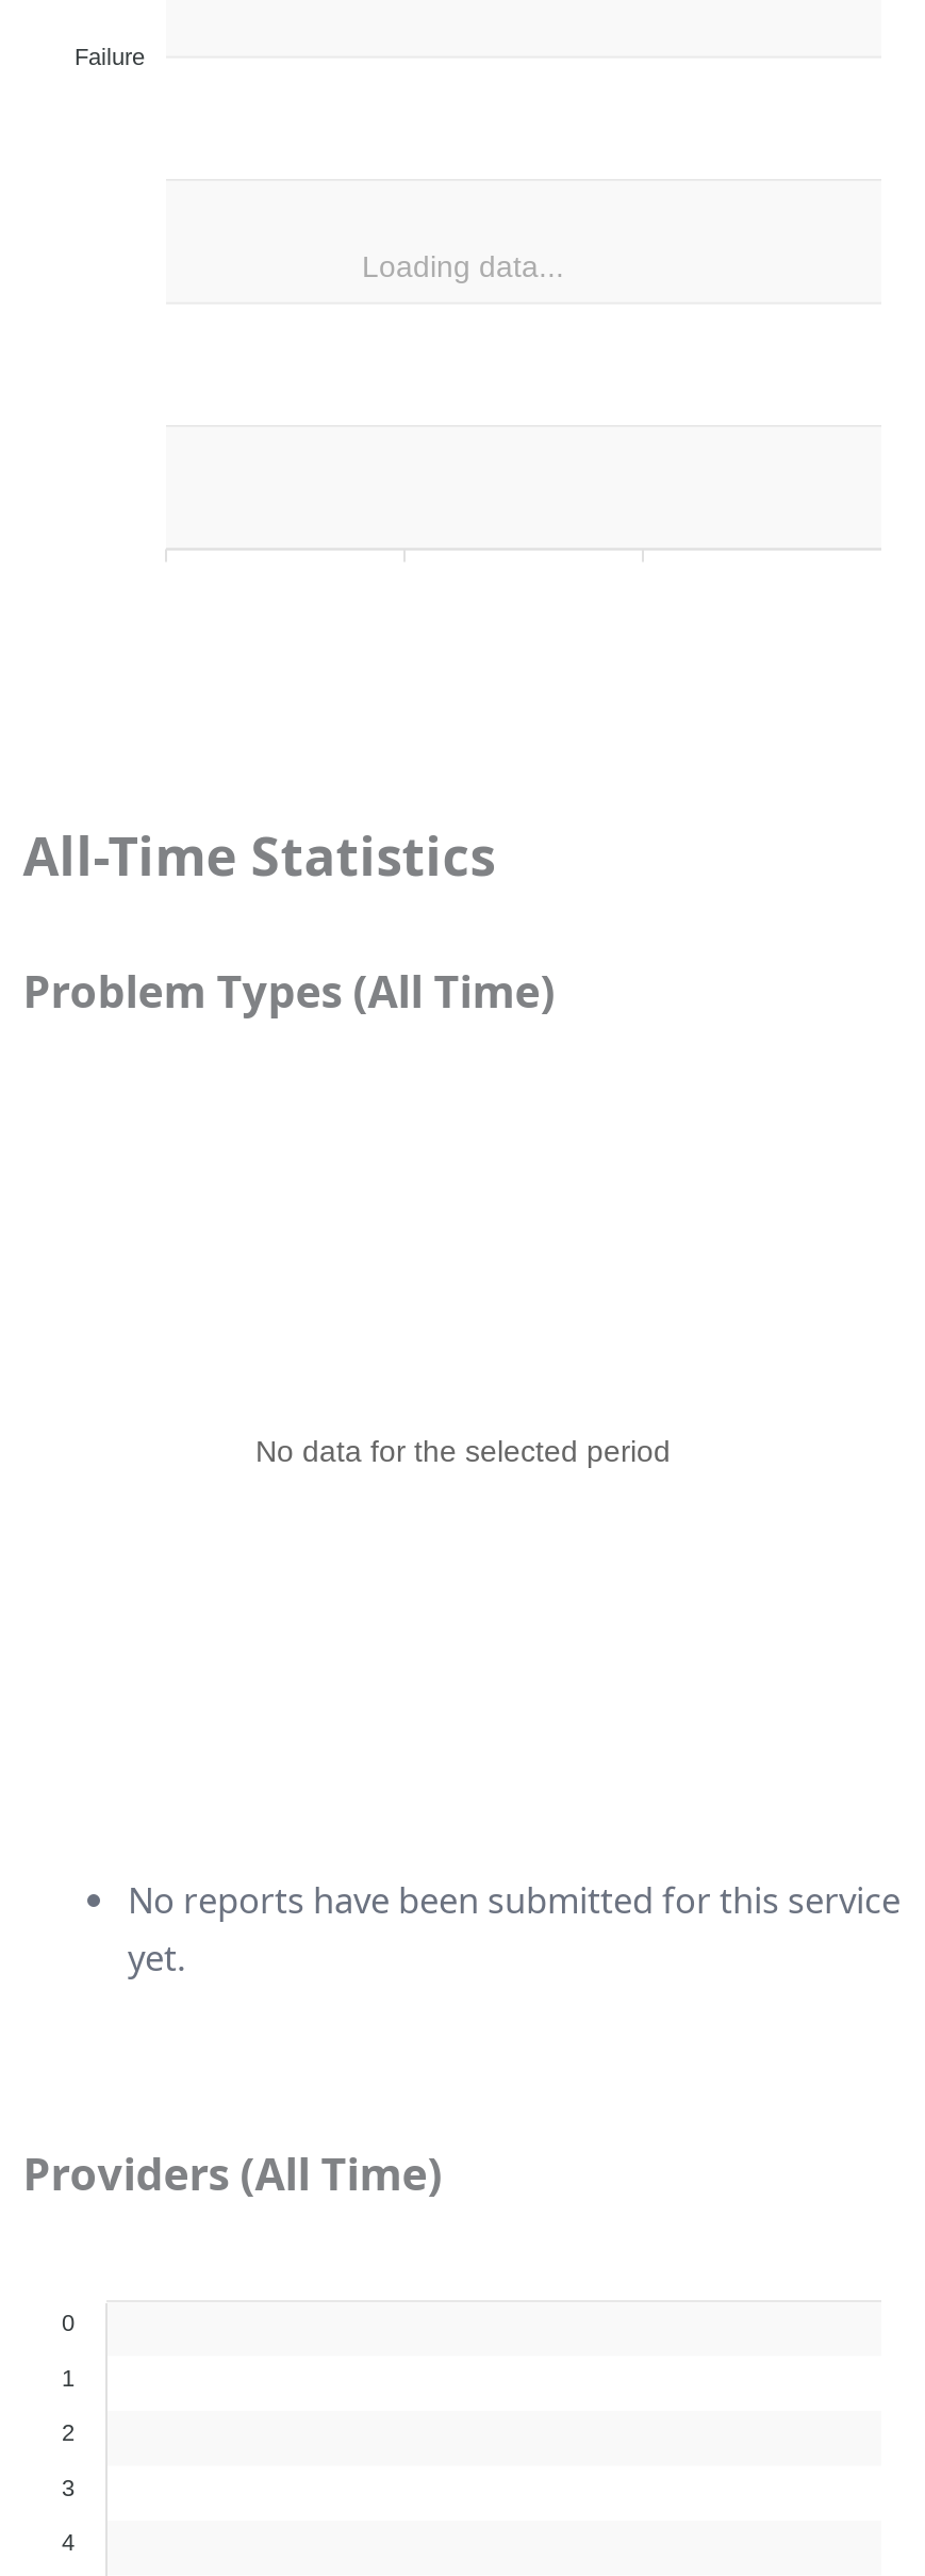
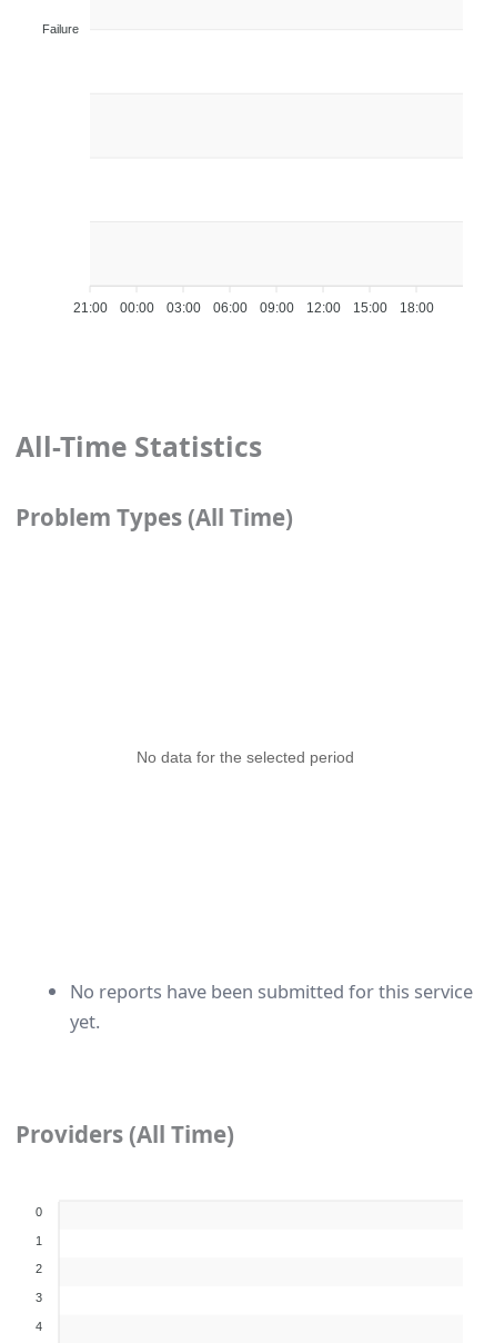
none -> [72,300,433,316] 21:00 | 00:00 | 03:00 | 06:00 | 09:00 | 12:00 | 15:00 | 18:00
[361,250,564,283] Loading data... -> none

